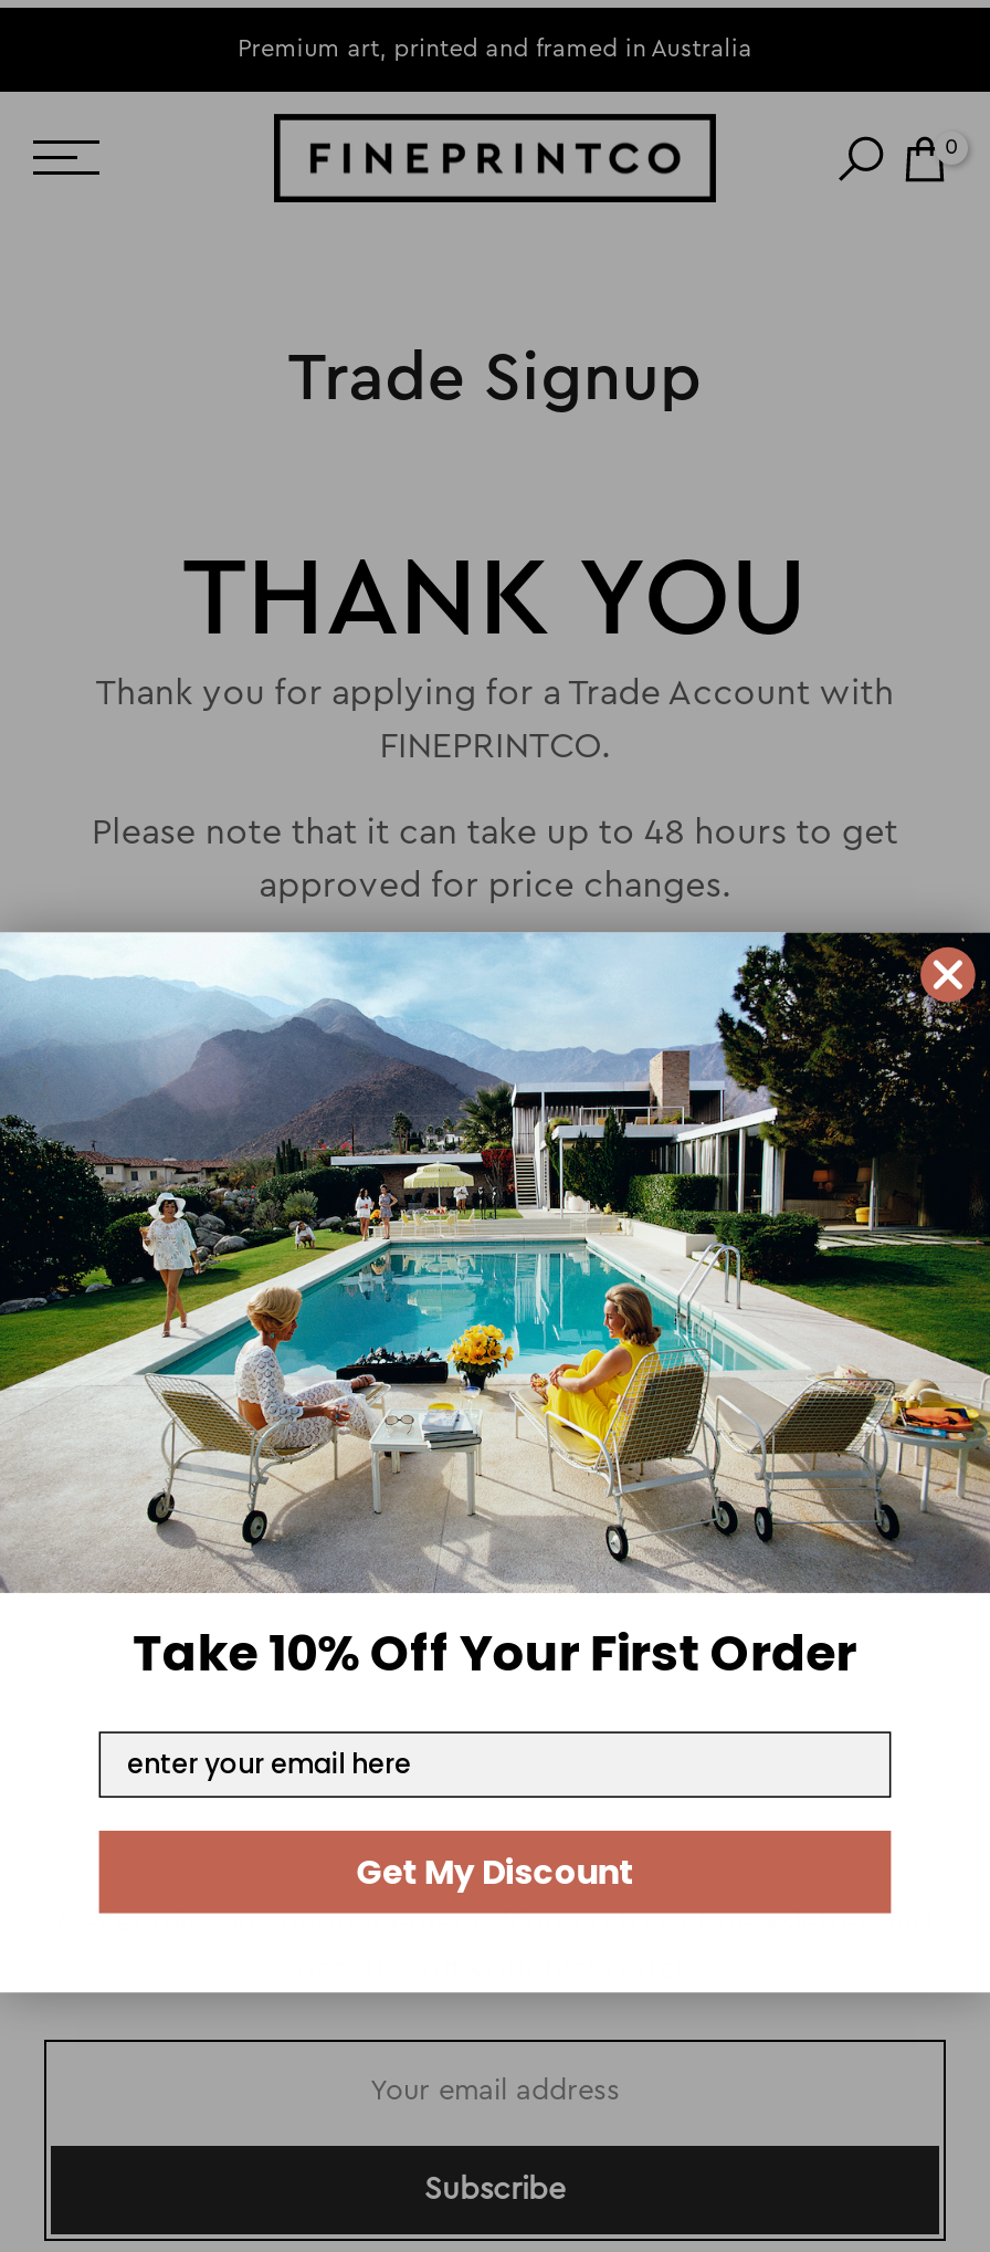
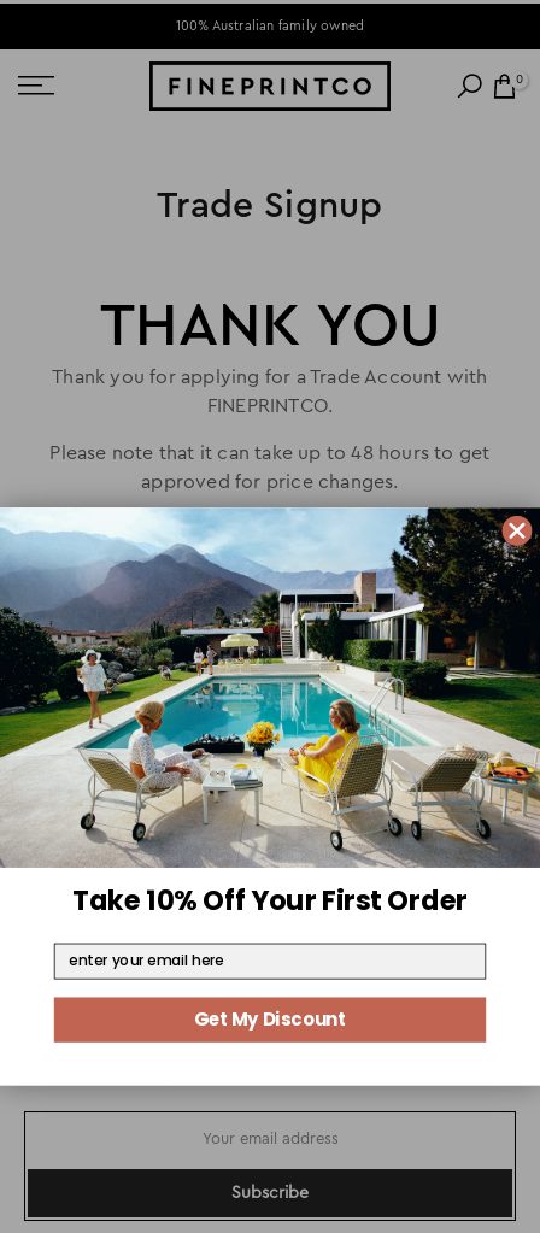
[238,36,752,61] Premium art, printed and framed in Australia -> [176,19,364,33] 100% Australian family owned

